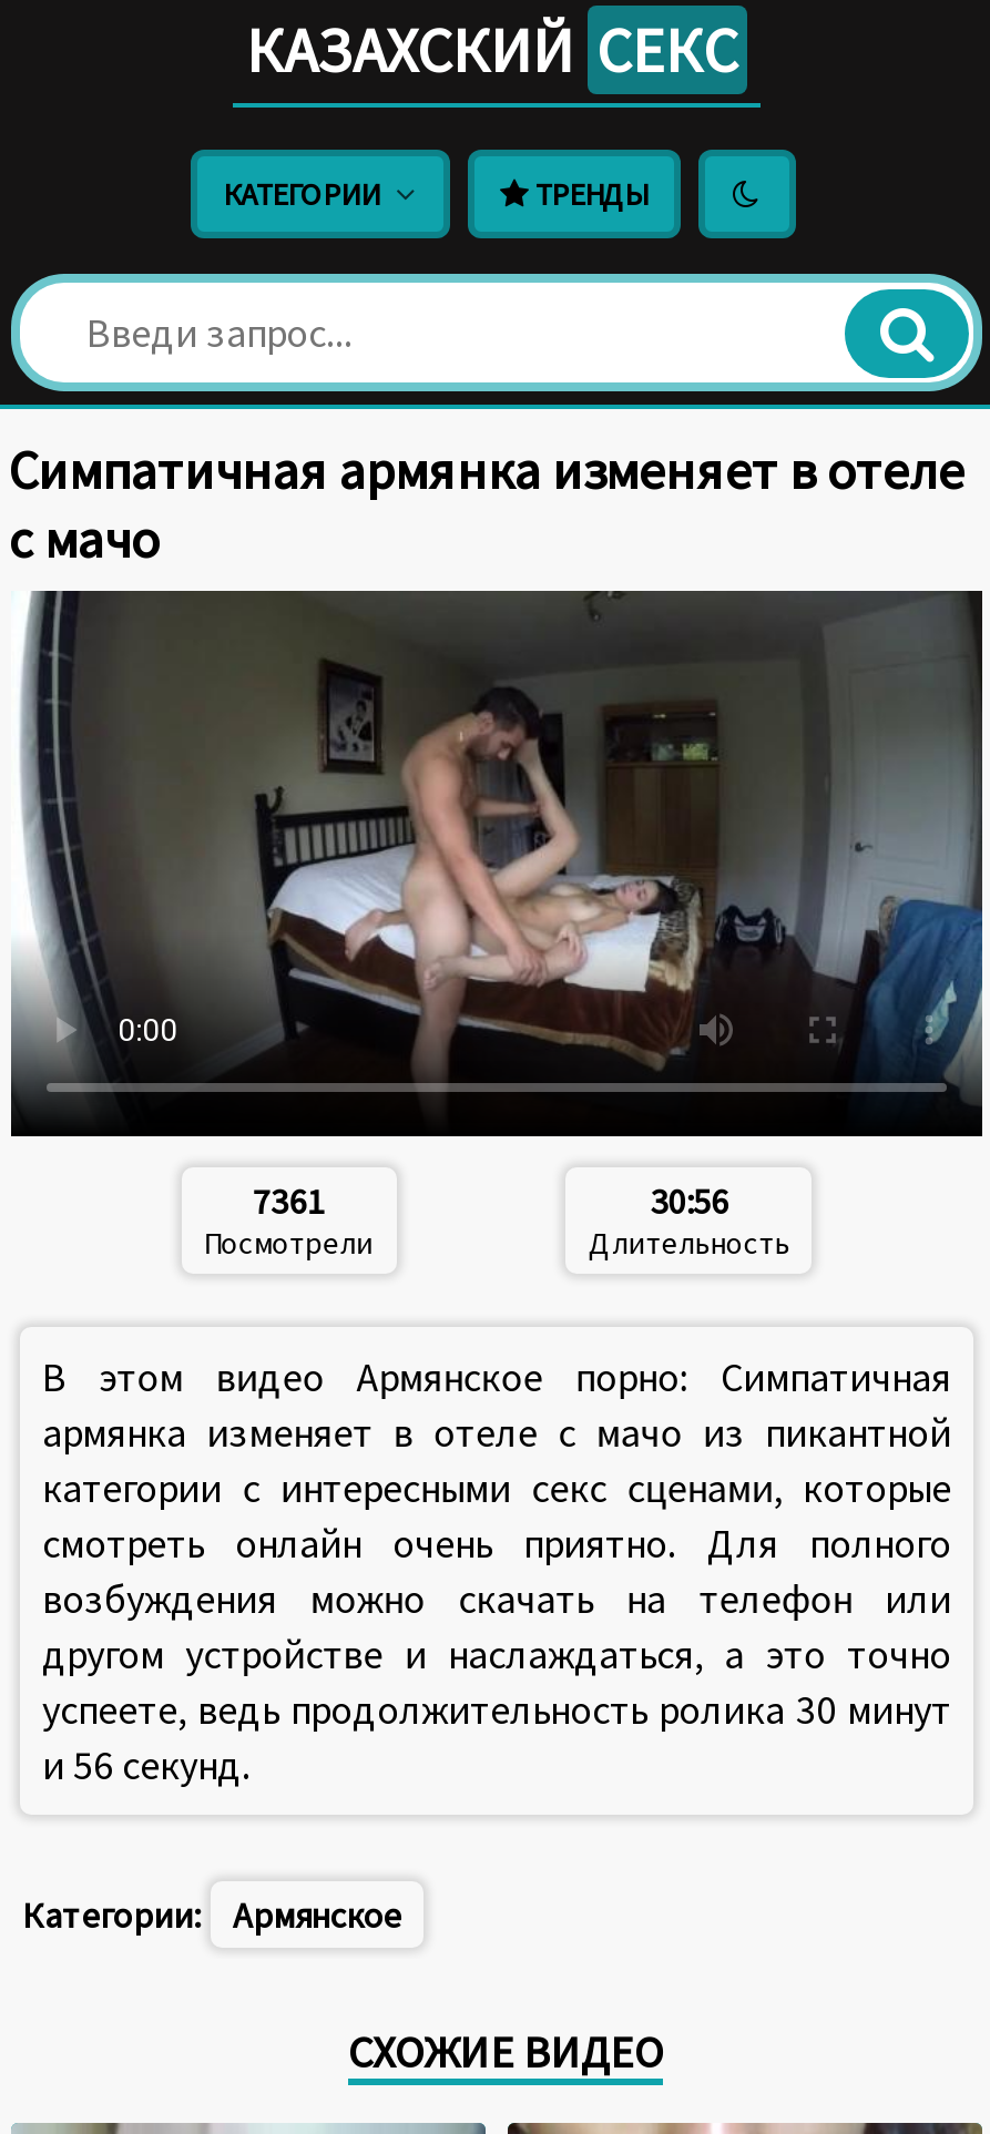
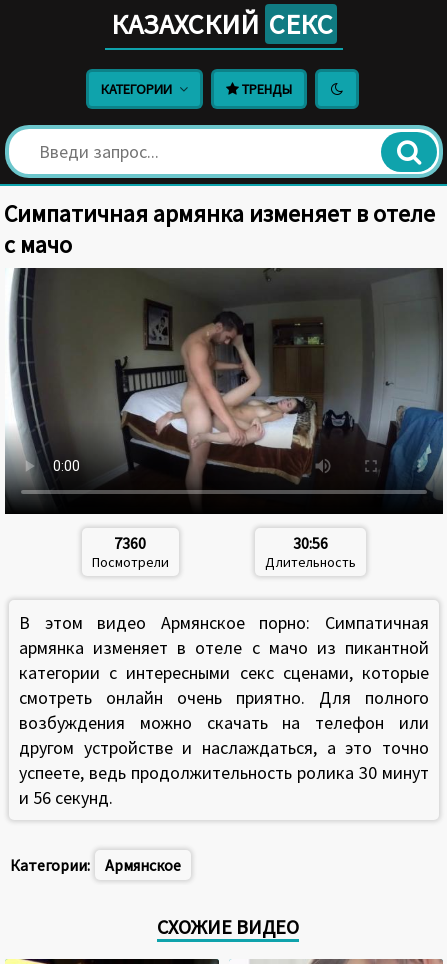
[253,1179,324,1224] 7361 -> [114,533,146,553] 7360

